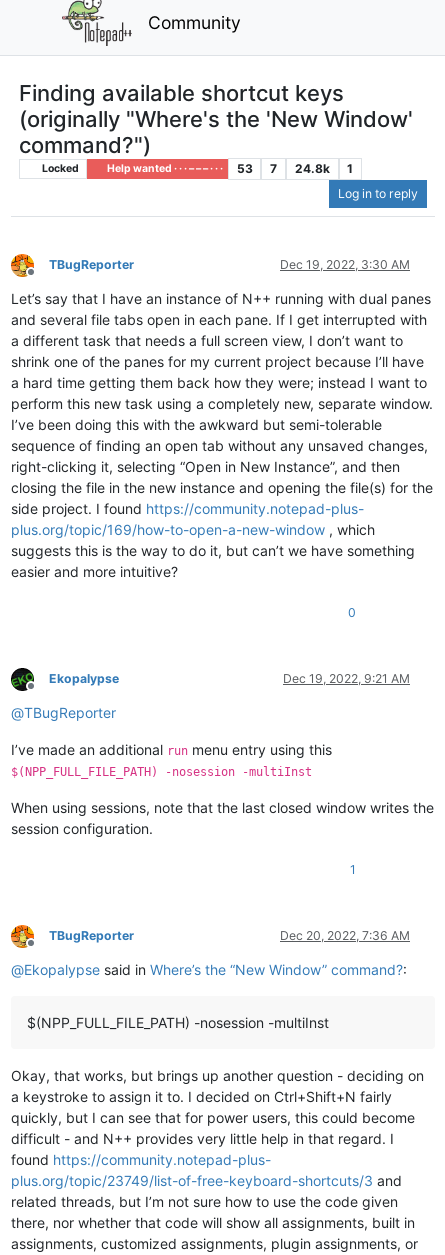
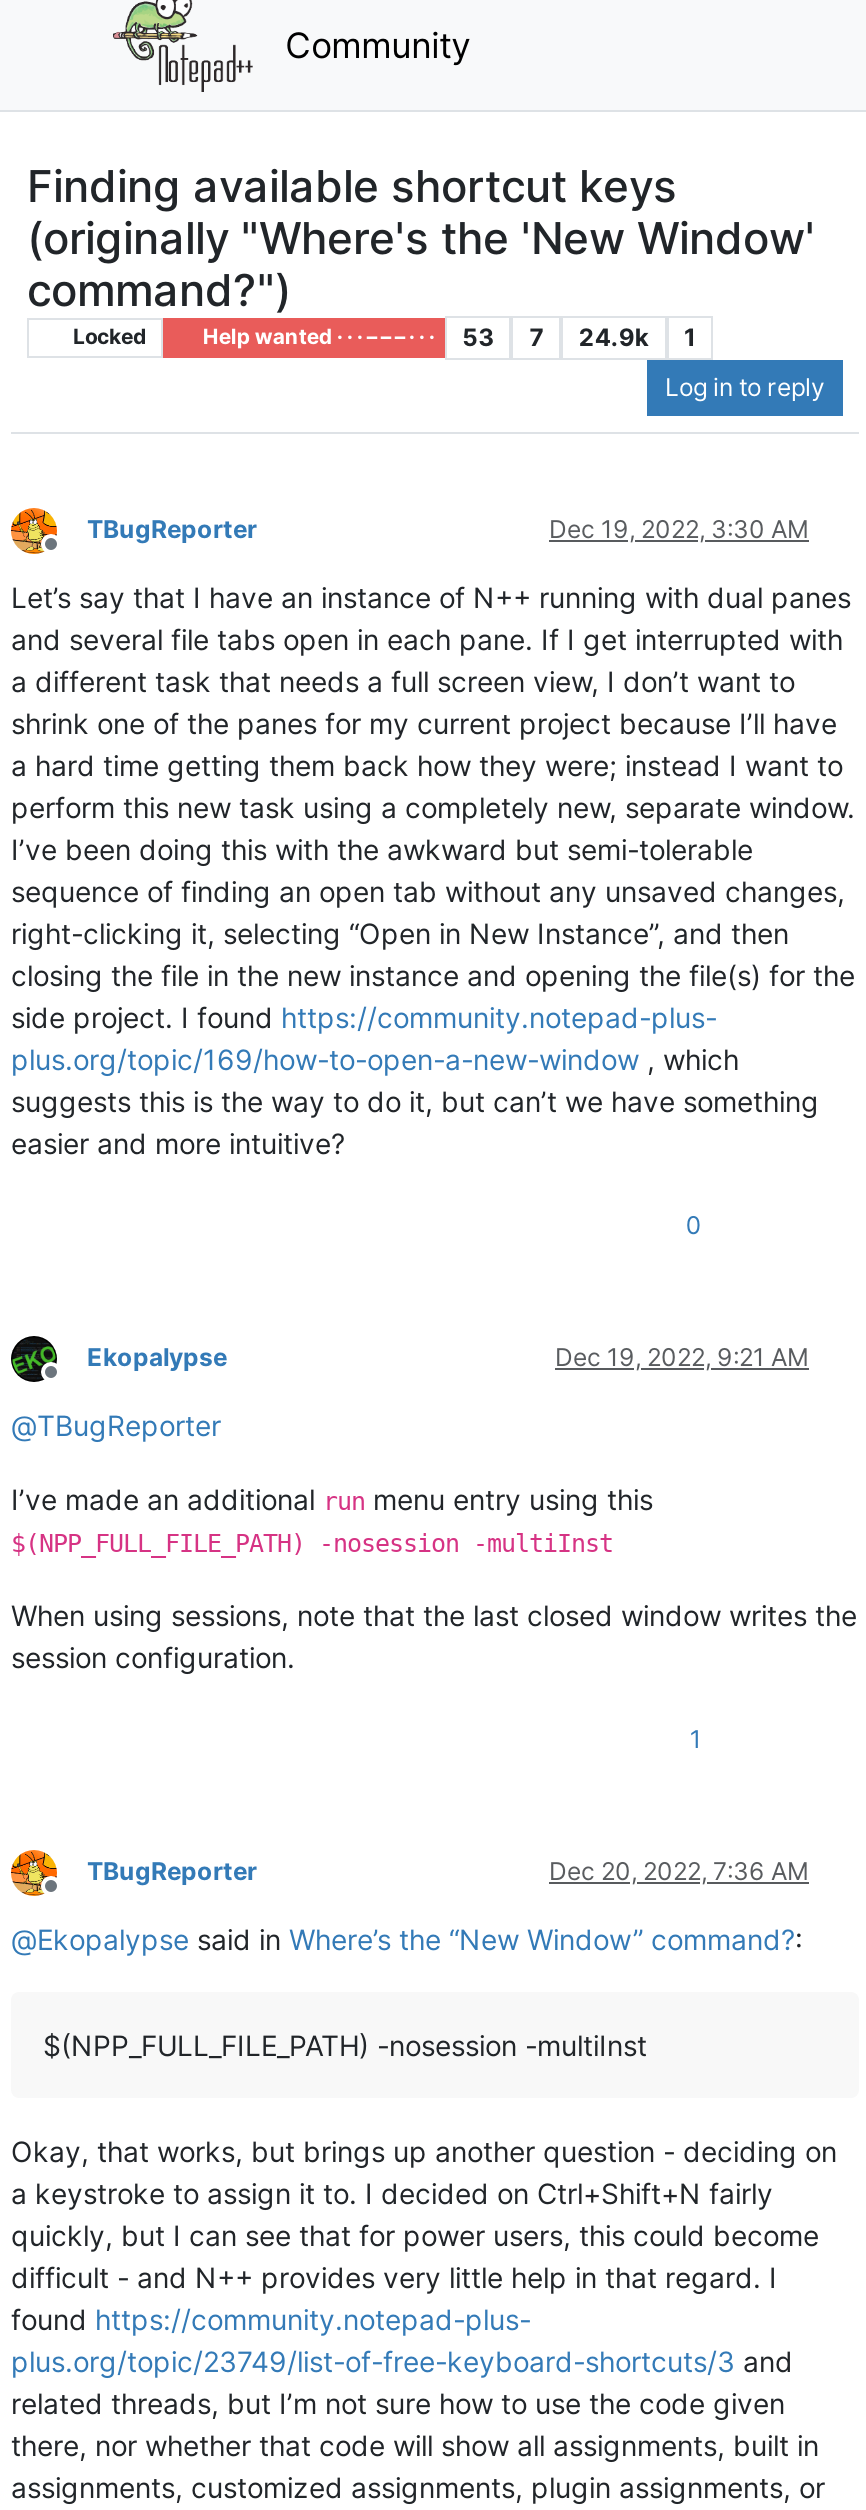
[40,161,353,176] Locked Help wanted · · · – – – · · · 53 7 24.8k 1 -> [69,322,696,352] Locked Help wanted · · · – – – · · · 53 7 24.9k 1

